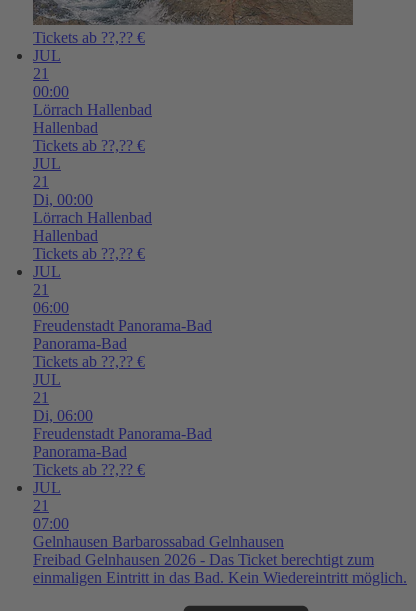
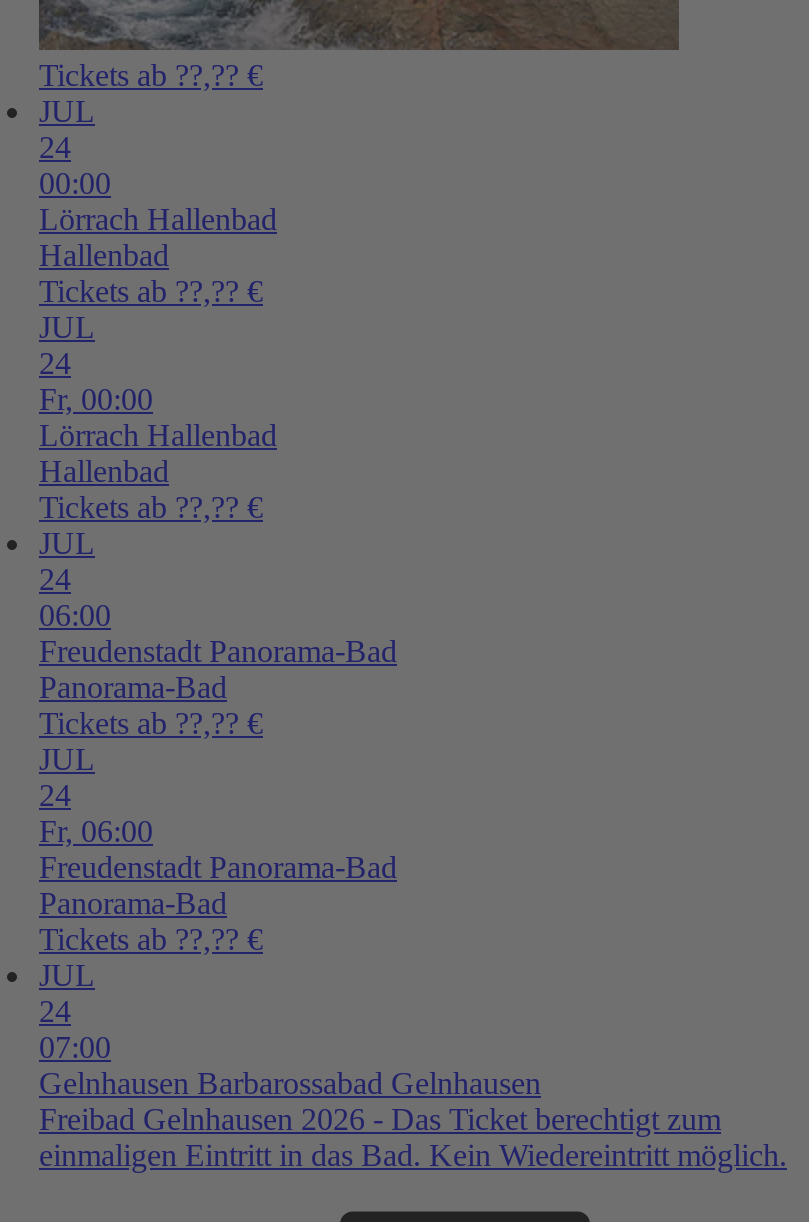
[33,65,49,82] 21 -> [39,130,71,164] 24
[33,173,93,208] 21 | Di, 00:00 -> [39,346,153,416] 24 | Fr, 00:00
[33,281,49,298] 21 -> [39,562,71,596] 24
[33,389,93,424] 21 | Di, 06:00 -> [39,778,153,848] 24 | Fr, 06:00
[33,497,49,514] 21 -> [39,994,71,1028] 24

